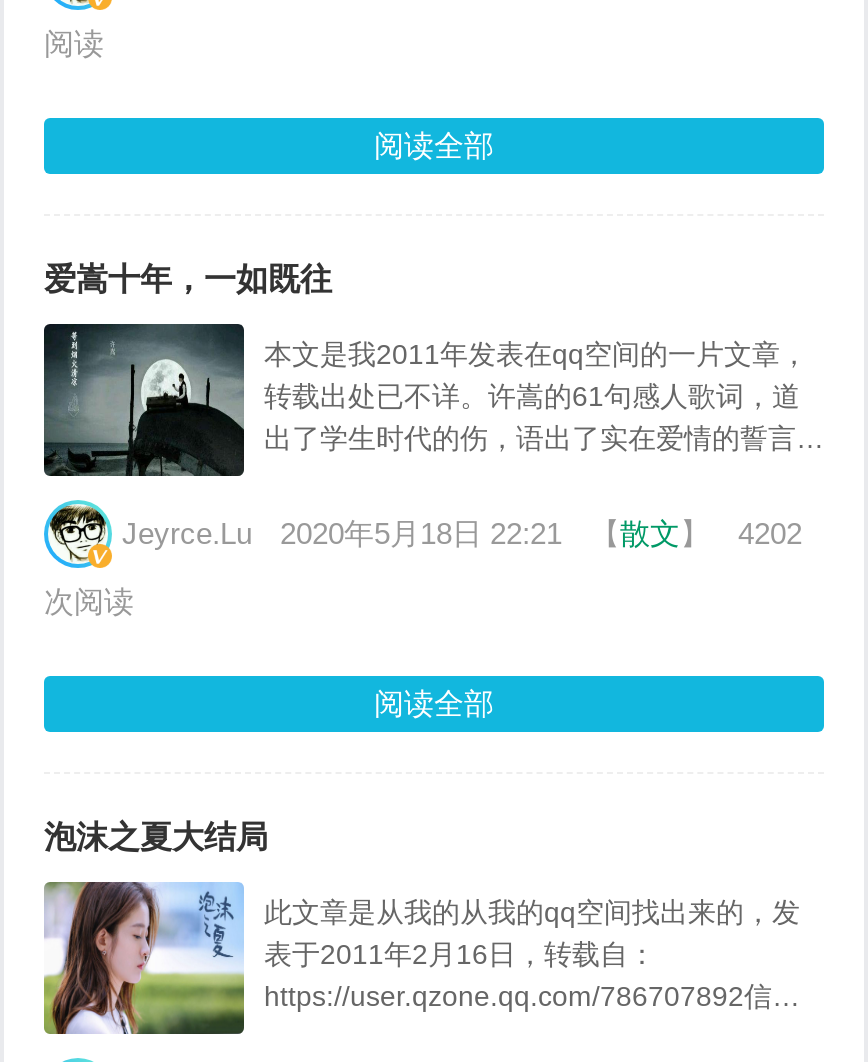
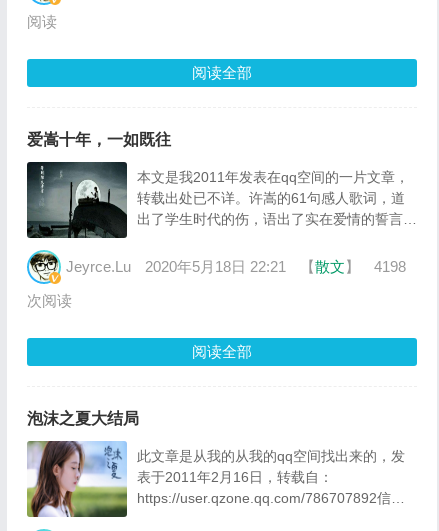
[738,516,802,550] 4202 -> [374,258,406,275] 4198

